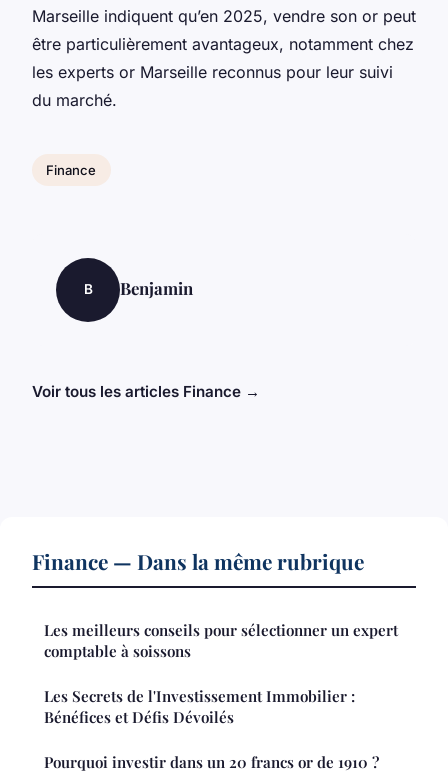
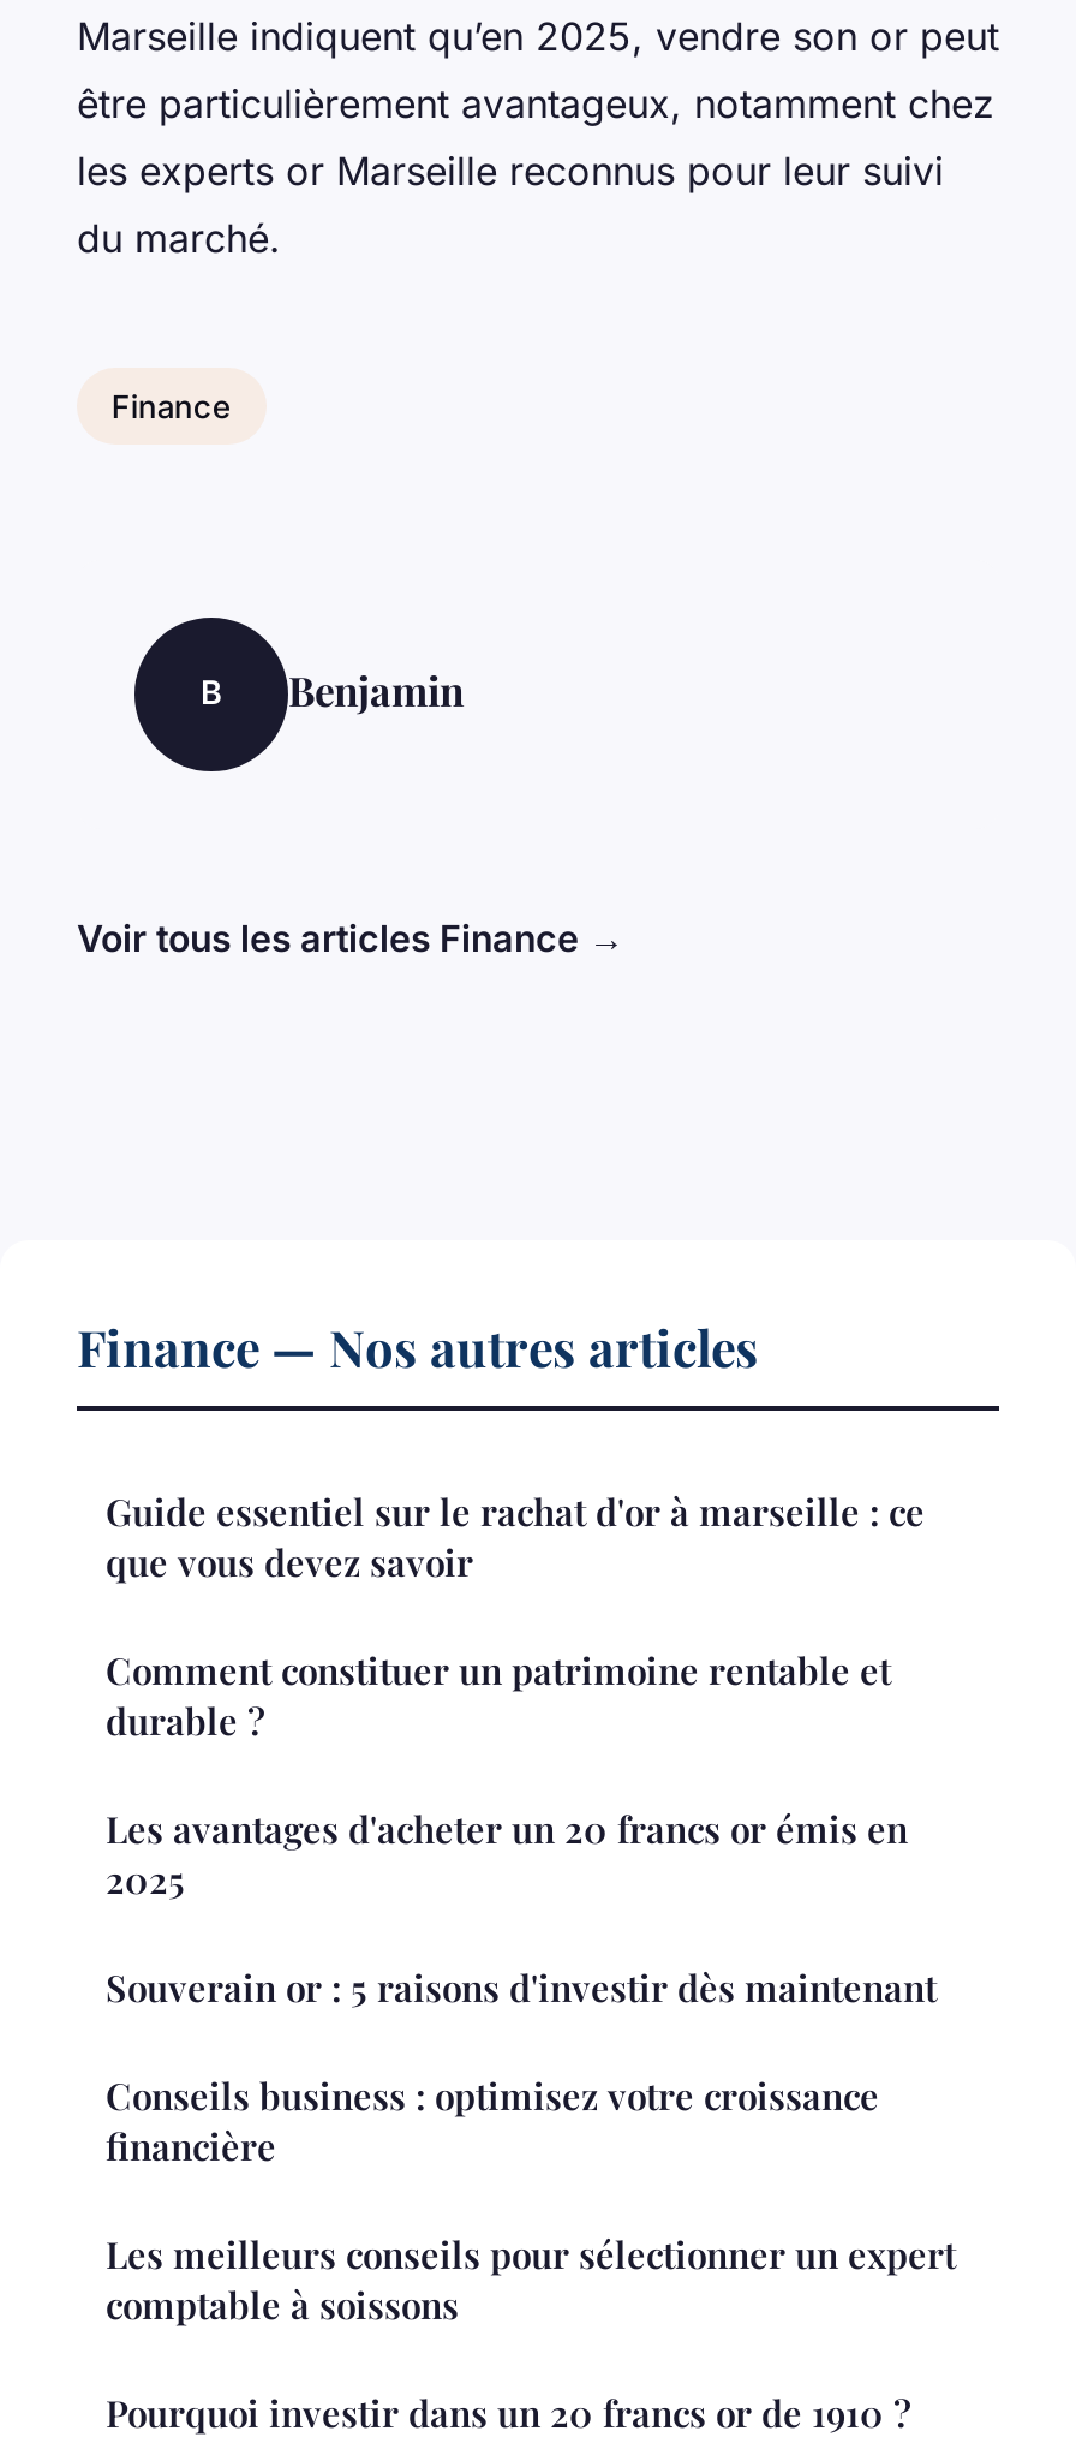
[32,547,364,575] Finance — Dans la même rubrique -> [77,1311,937,2169] Finance — Nos autres articles | Guide essentiel sur le rachat d'or à marseille : ce | que vous devez savoir | Comment constituer un patrimoine rentable et | durable ? | Les avantages d'acheter un 20 francs or émis en | 2025 | Souverain or : 5 raisons d'investir dès maintenant | Conseils business : optimisez votre croissance | financière
moved [44,620,398,661] -> [106,2229,956,2328]: Les meilleurs conseils pour sélectionner un expert | comptable à soissons
[44,686,355,727] Les Secrets de l'Investissement Immobilier : | Bénéfices et Défis Dévoilés -> none

